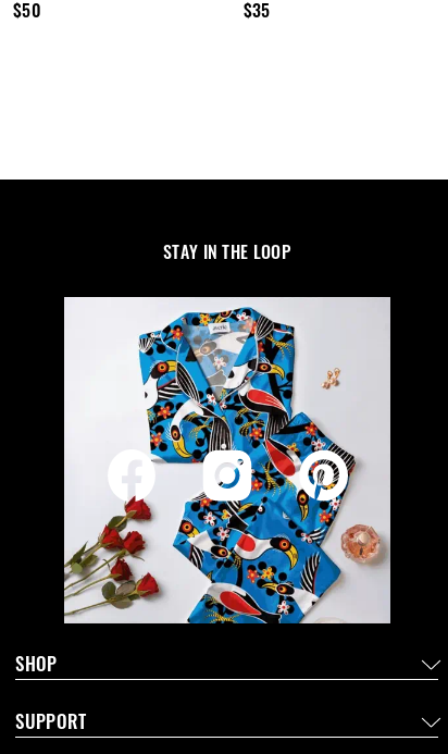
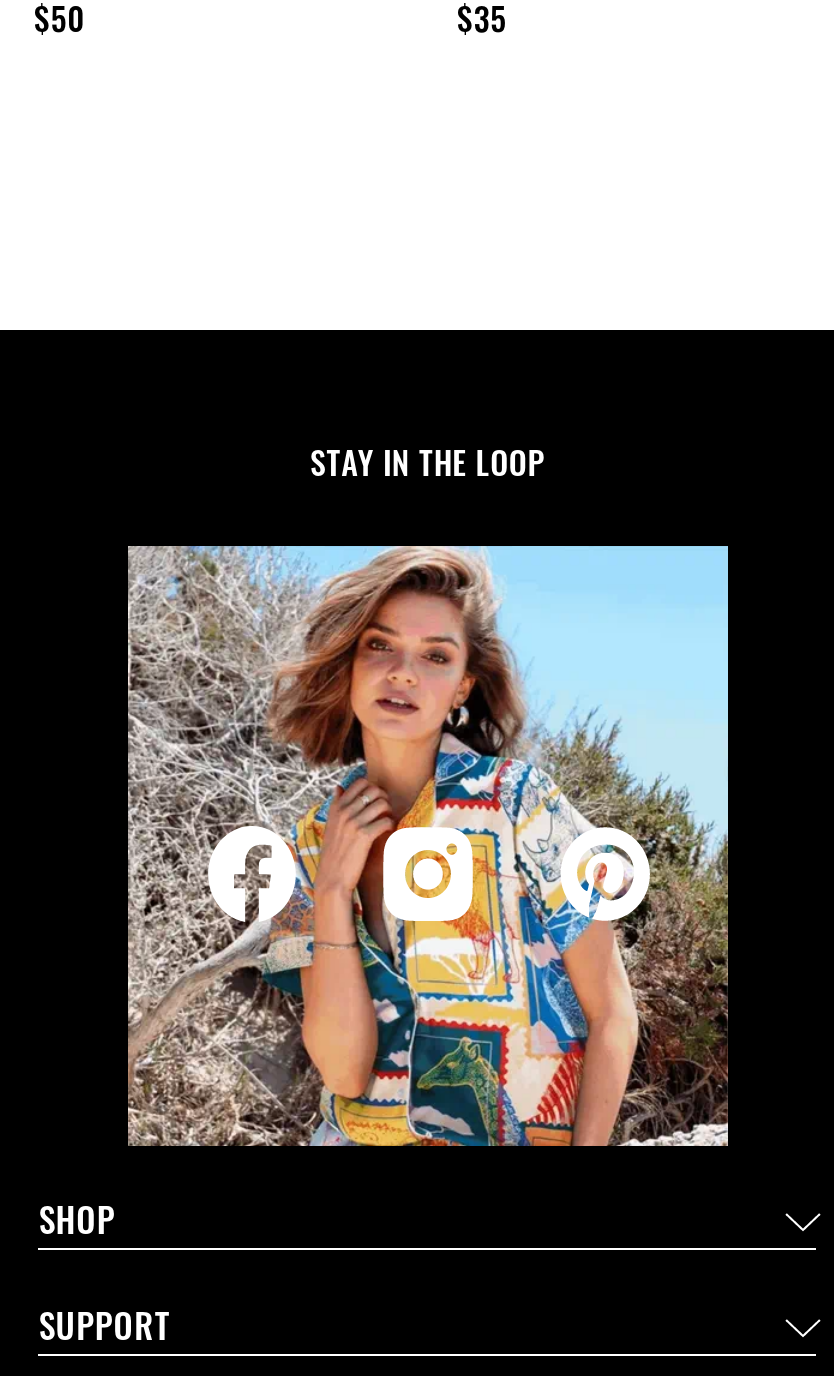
[63,296,391,625] [image] -> [126,544,730,1148] [image]

